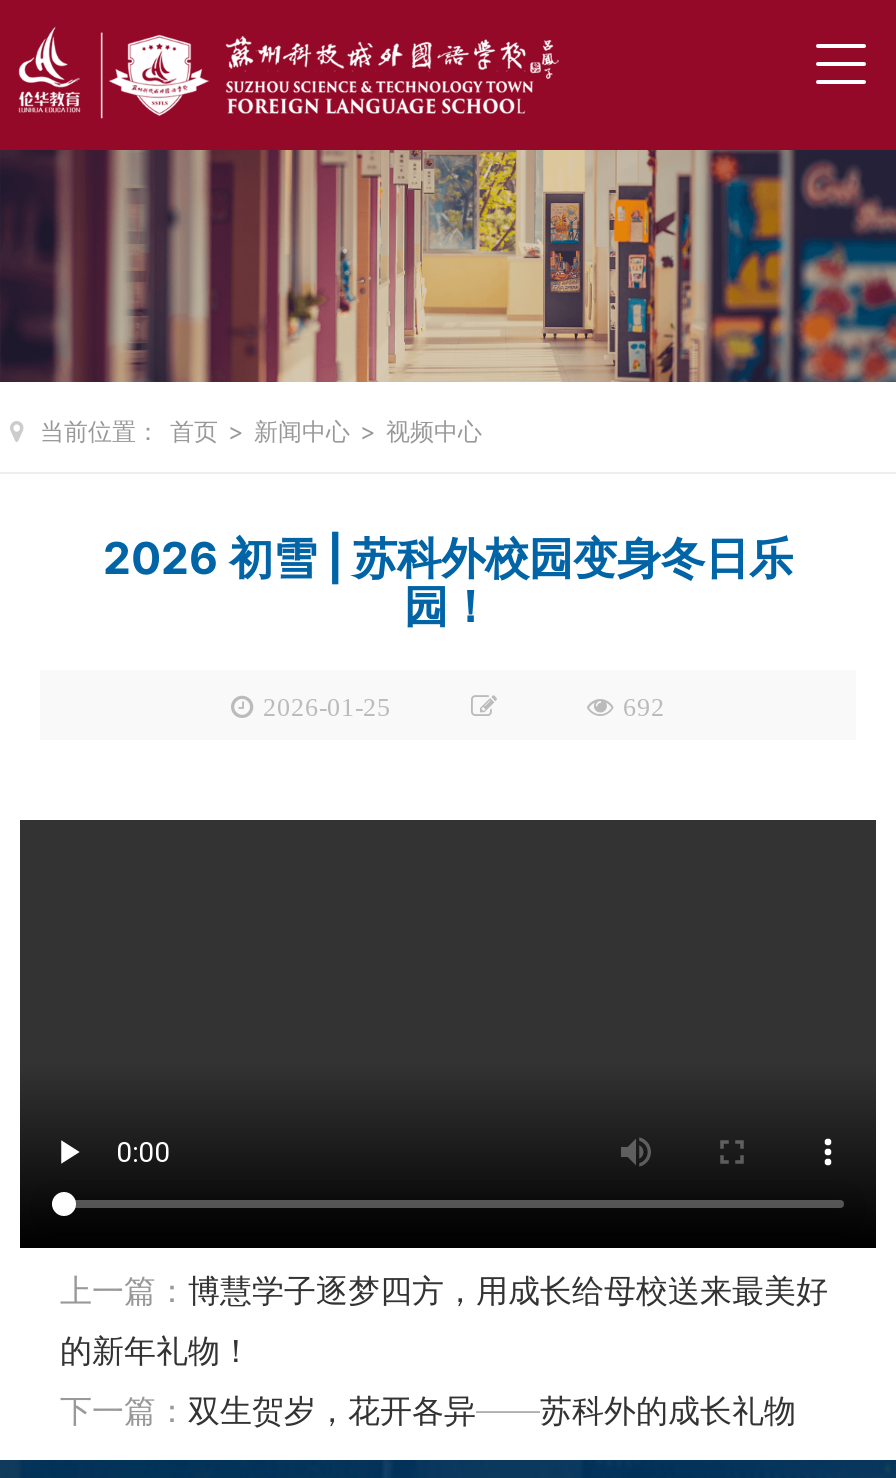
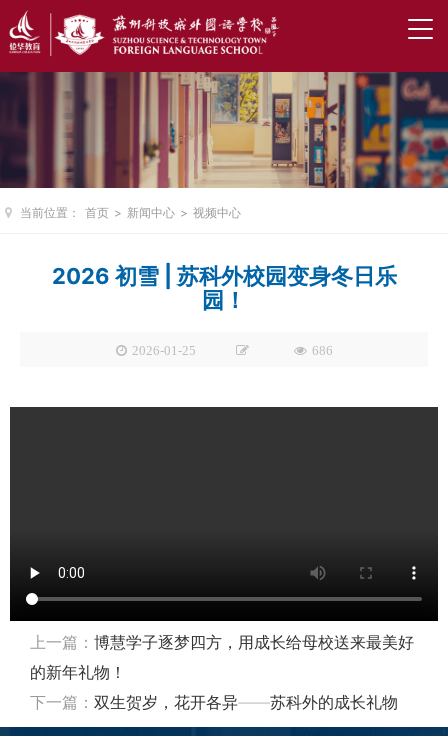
[623,694,665,720] 692 -> [311,344,332,357] 686

